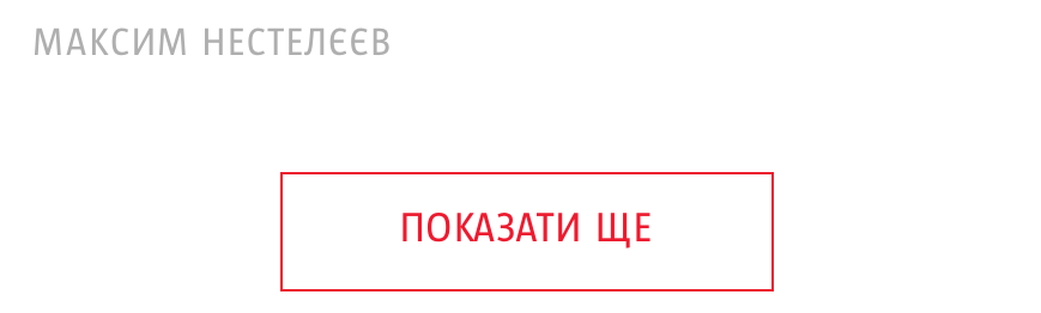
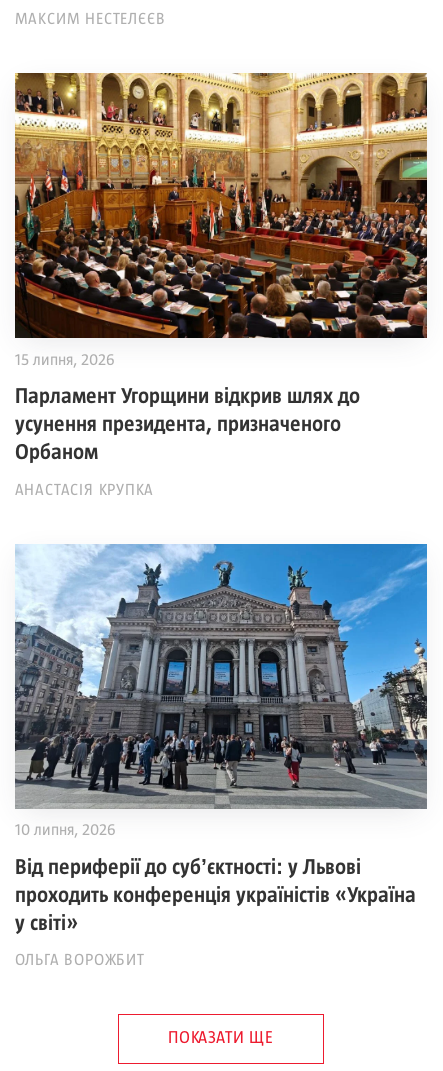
none -> [14,72,428,499] [image] | 15 липня, 2026 | Парламент Угорщини відкрив шлях до | усунення президента, призначеного | Орбаном | АНАСТАСІЯ КРУПКА
none -> [14,543,428,969] [image] | 10 липня, 2026 | Від периферії до субʼєктності: у Львові | проходить конференція україністів «Україна | у світі» | ОЛЬГА ВОРОЖБИТ

